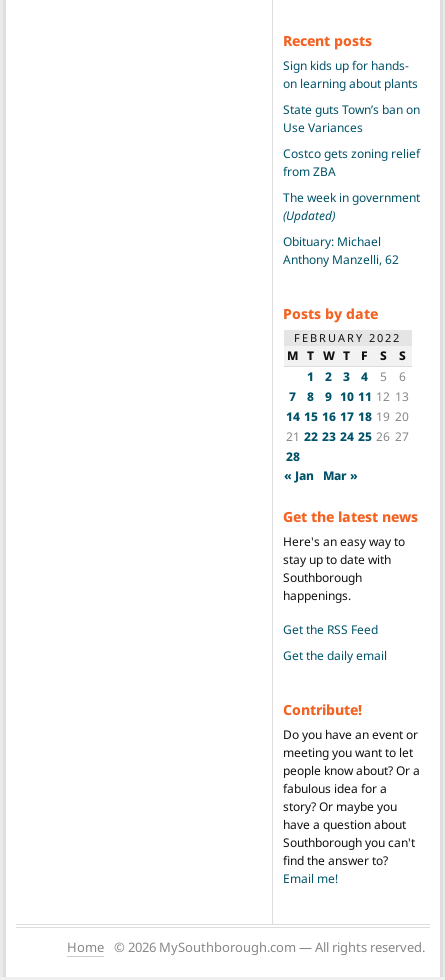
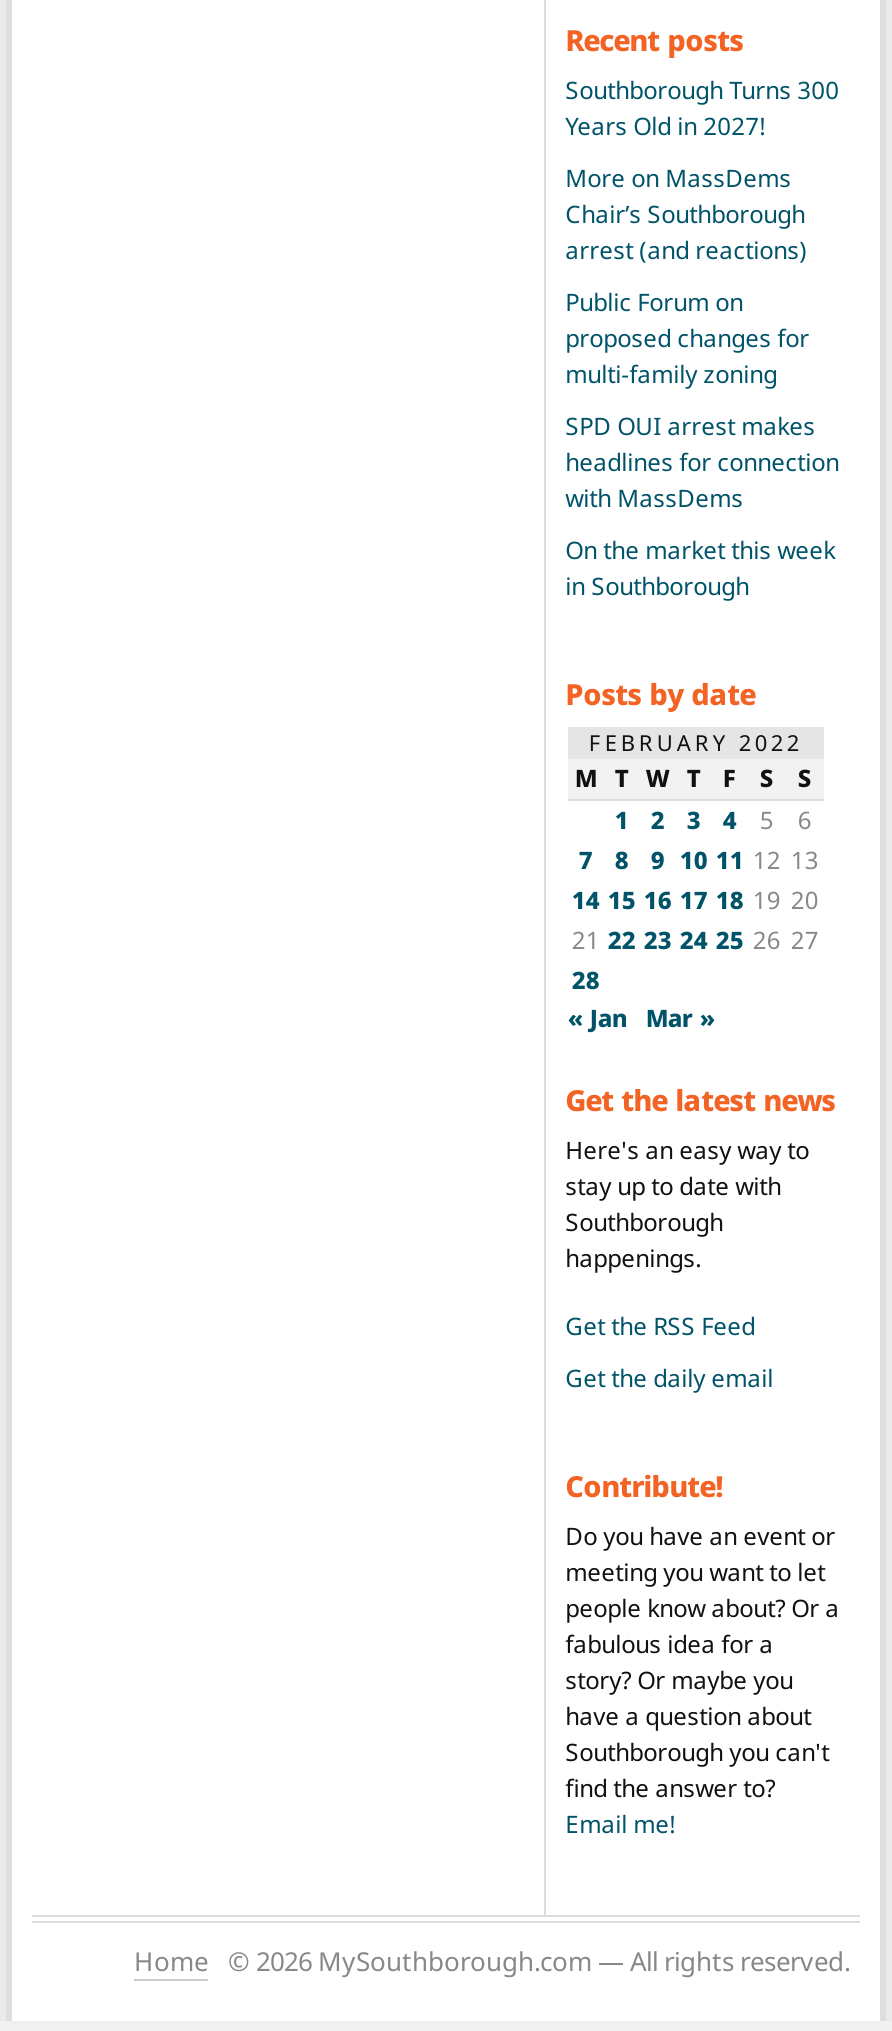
[283,57,418,92] Sign kids up for hands- | on learning about plants -> [565,73,839,143] Southborough Turns 300 | Years Old in 2027!
[283,101,420,136] State guts Town’s ban on | Use Variances -> [565,161,807,267] More on MassDems | Chair’s Southborough | arrest (and reactions)
[283,145,420,180] Costco gets zoning relief | from ZBA -> [565,285,809,391] Public Forum on | proposed changes for | multi-family zoning
[283,189,420,224] The week in government | (Updated) -> [565,409,839,515] SPD OUI arrest makes | headlines for connection | with MassDems
[283,233,399,268] Obituary: Michael | Anthony Manzelli, 62 -> [565,533,835,603] On the market this week | in Southborough

